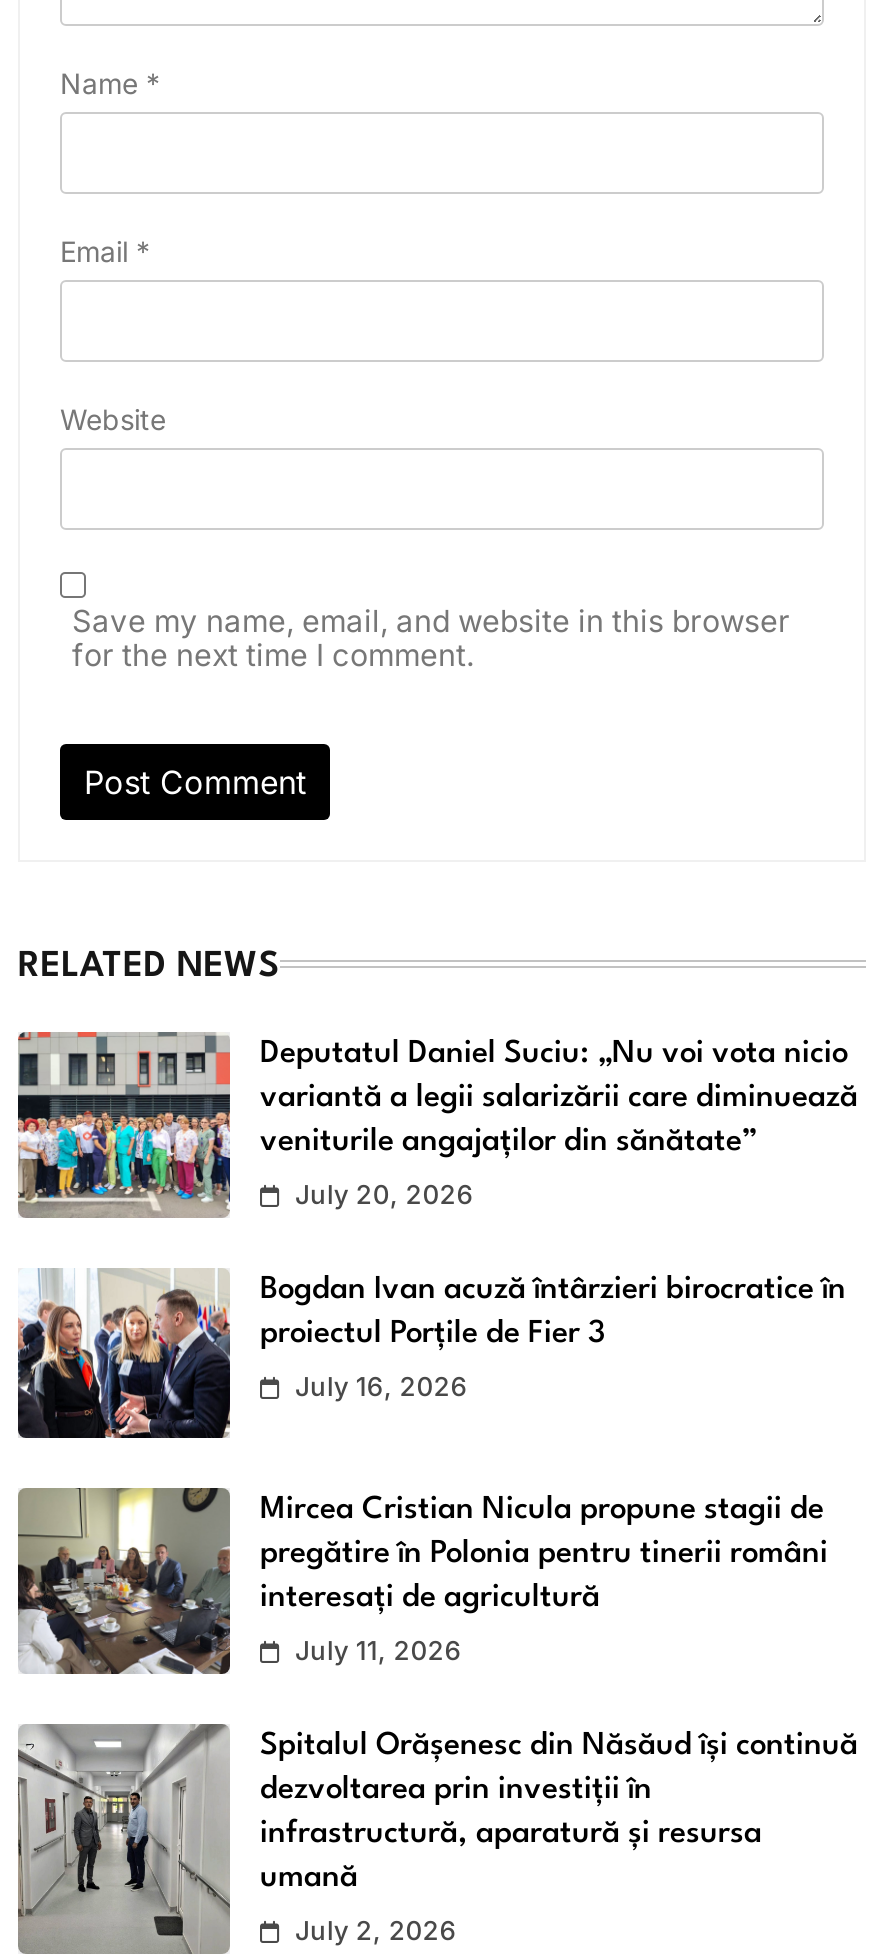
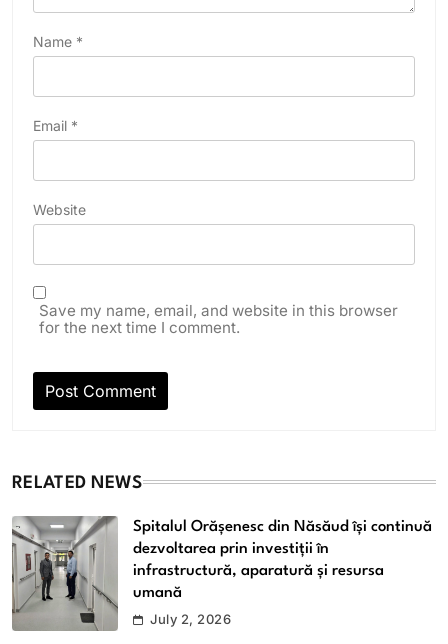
[18,1032,858,1403] [image] | Deputatul Daniel Suciu: „Nu voi vota nicio | variantă a legii salarizării care diminuează | veniturile angajaților din sănătate” | July 20, 2026 | Bogdan Ivan acuză întârzieri birocratice în | proiectul Porțile de Fier 3 | July 16, 2026 -> none
[16,1268,232,1440] [image] -> none
[16,1486,828,1674] [image] | Mircea Cristian Nicula propune stagii de | pregătire în Polonia pentru tinerii români | interesați de agricultură | July 11, 2026 -> none

